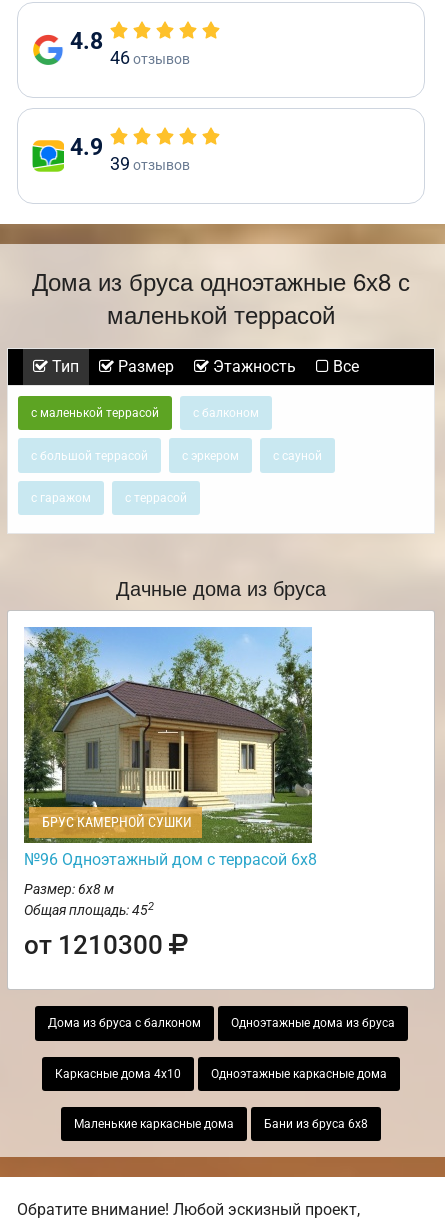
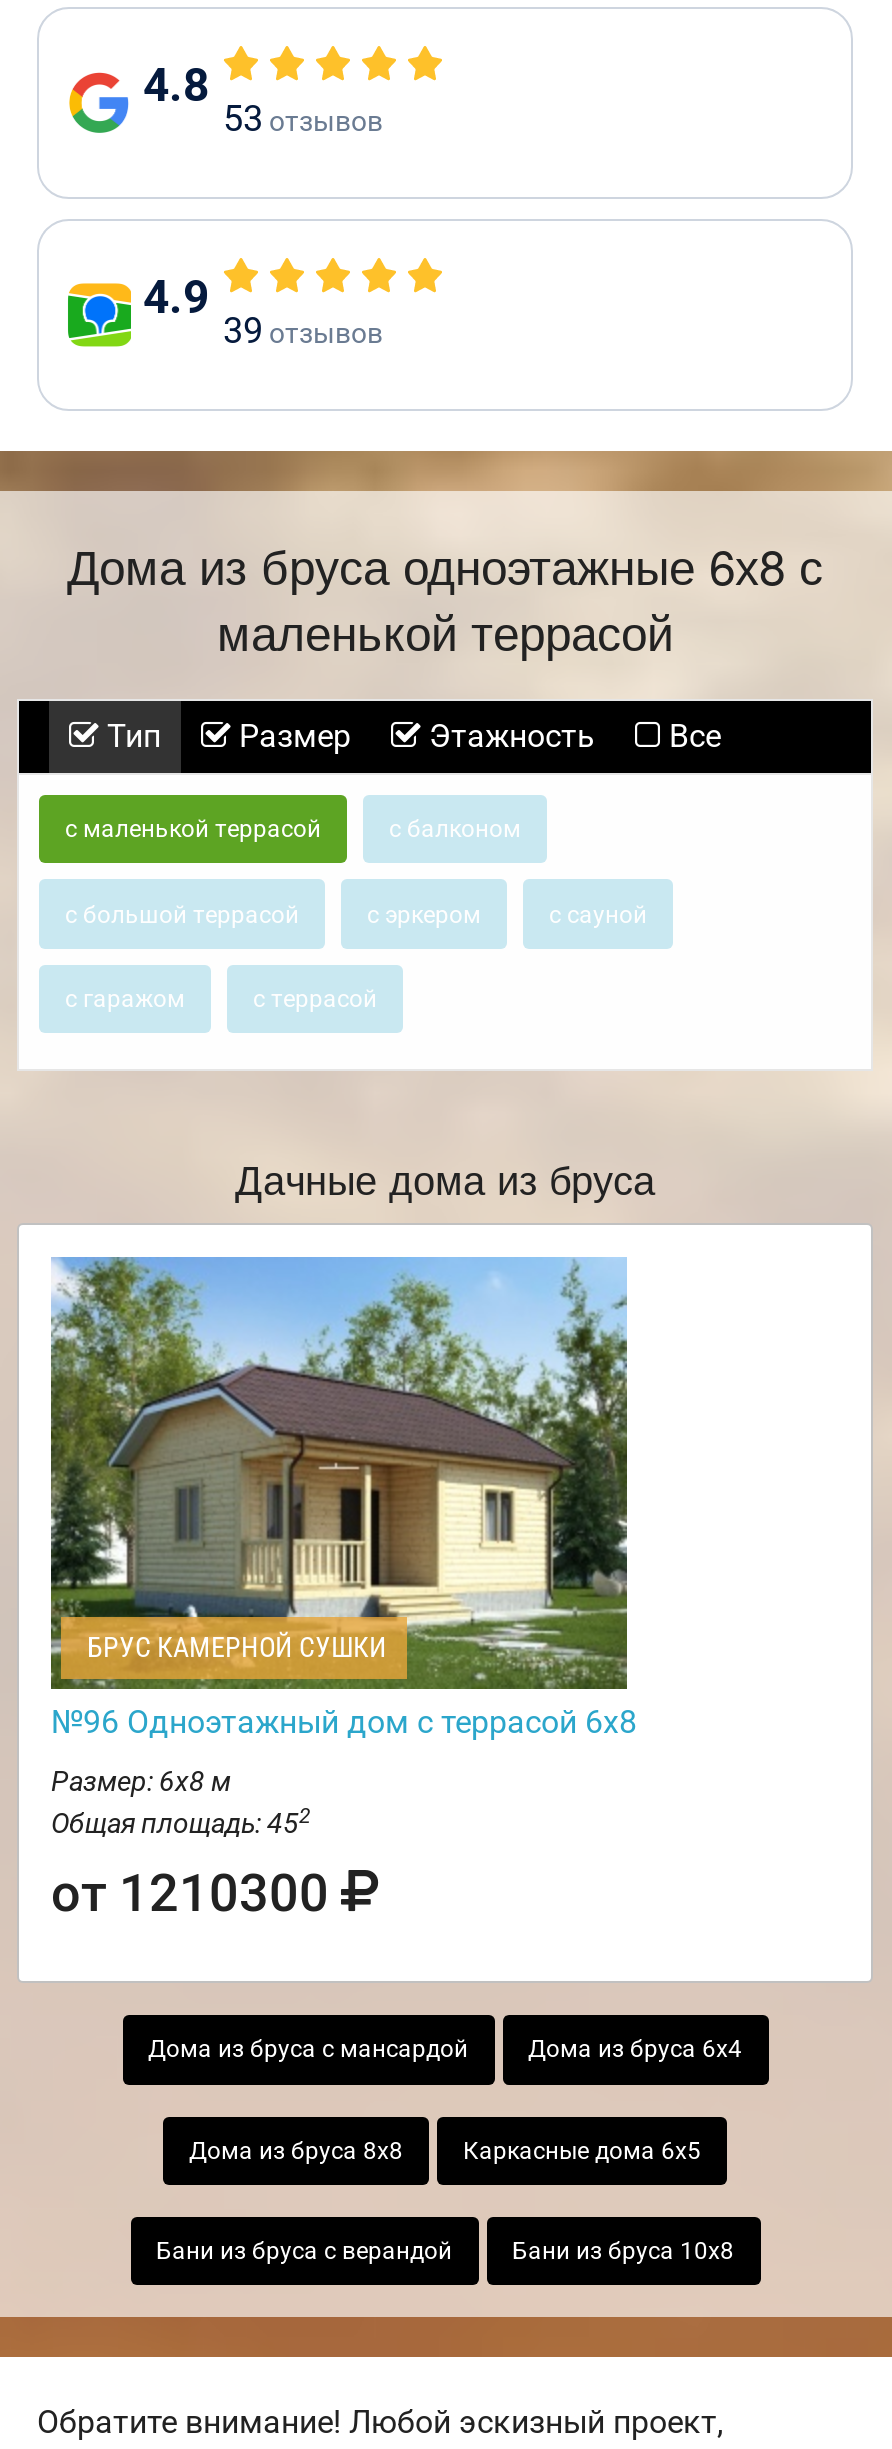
[110,47,190,68] 46 отзывов -> [223,97,383,139] 53 отзывов
[47,1016,394,1030] Дома из бруса с балконом | Одноэтажные дома из бруса -> [148,2036,742,2064] Дома из бруса с мансардой | Дома из бруса 6х4
[55,1067,387,1081] Каркасные дома 4х10 | Одноэтажные каркасные дома -> [189,2136,701,2164] Дома из бруса 8х8 | Каркасные дома 6х5
[74,1117,368,1131] Маленькие каркасные дома | Бани из бруса 6х8 -> [156,2237,734,2265] Бани из бруса с верандой | Бани из бруса 10х8

